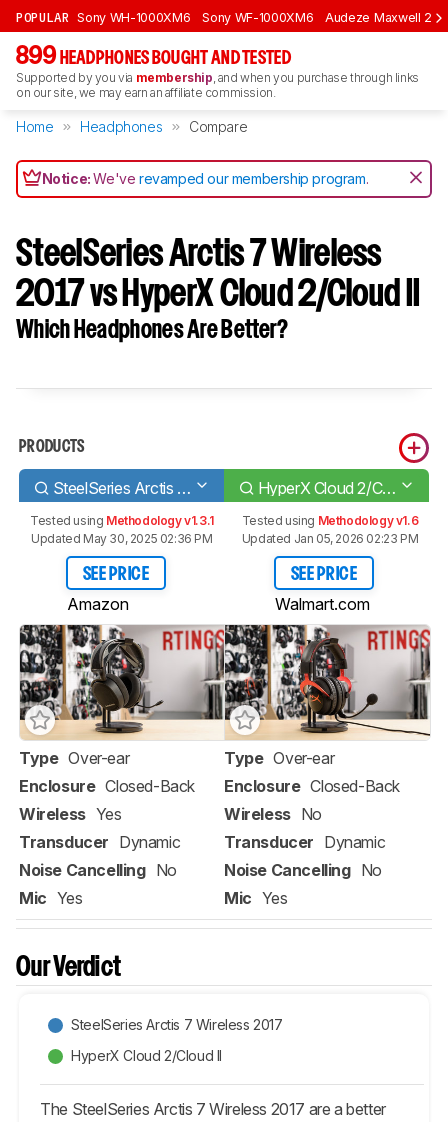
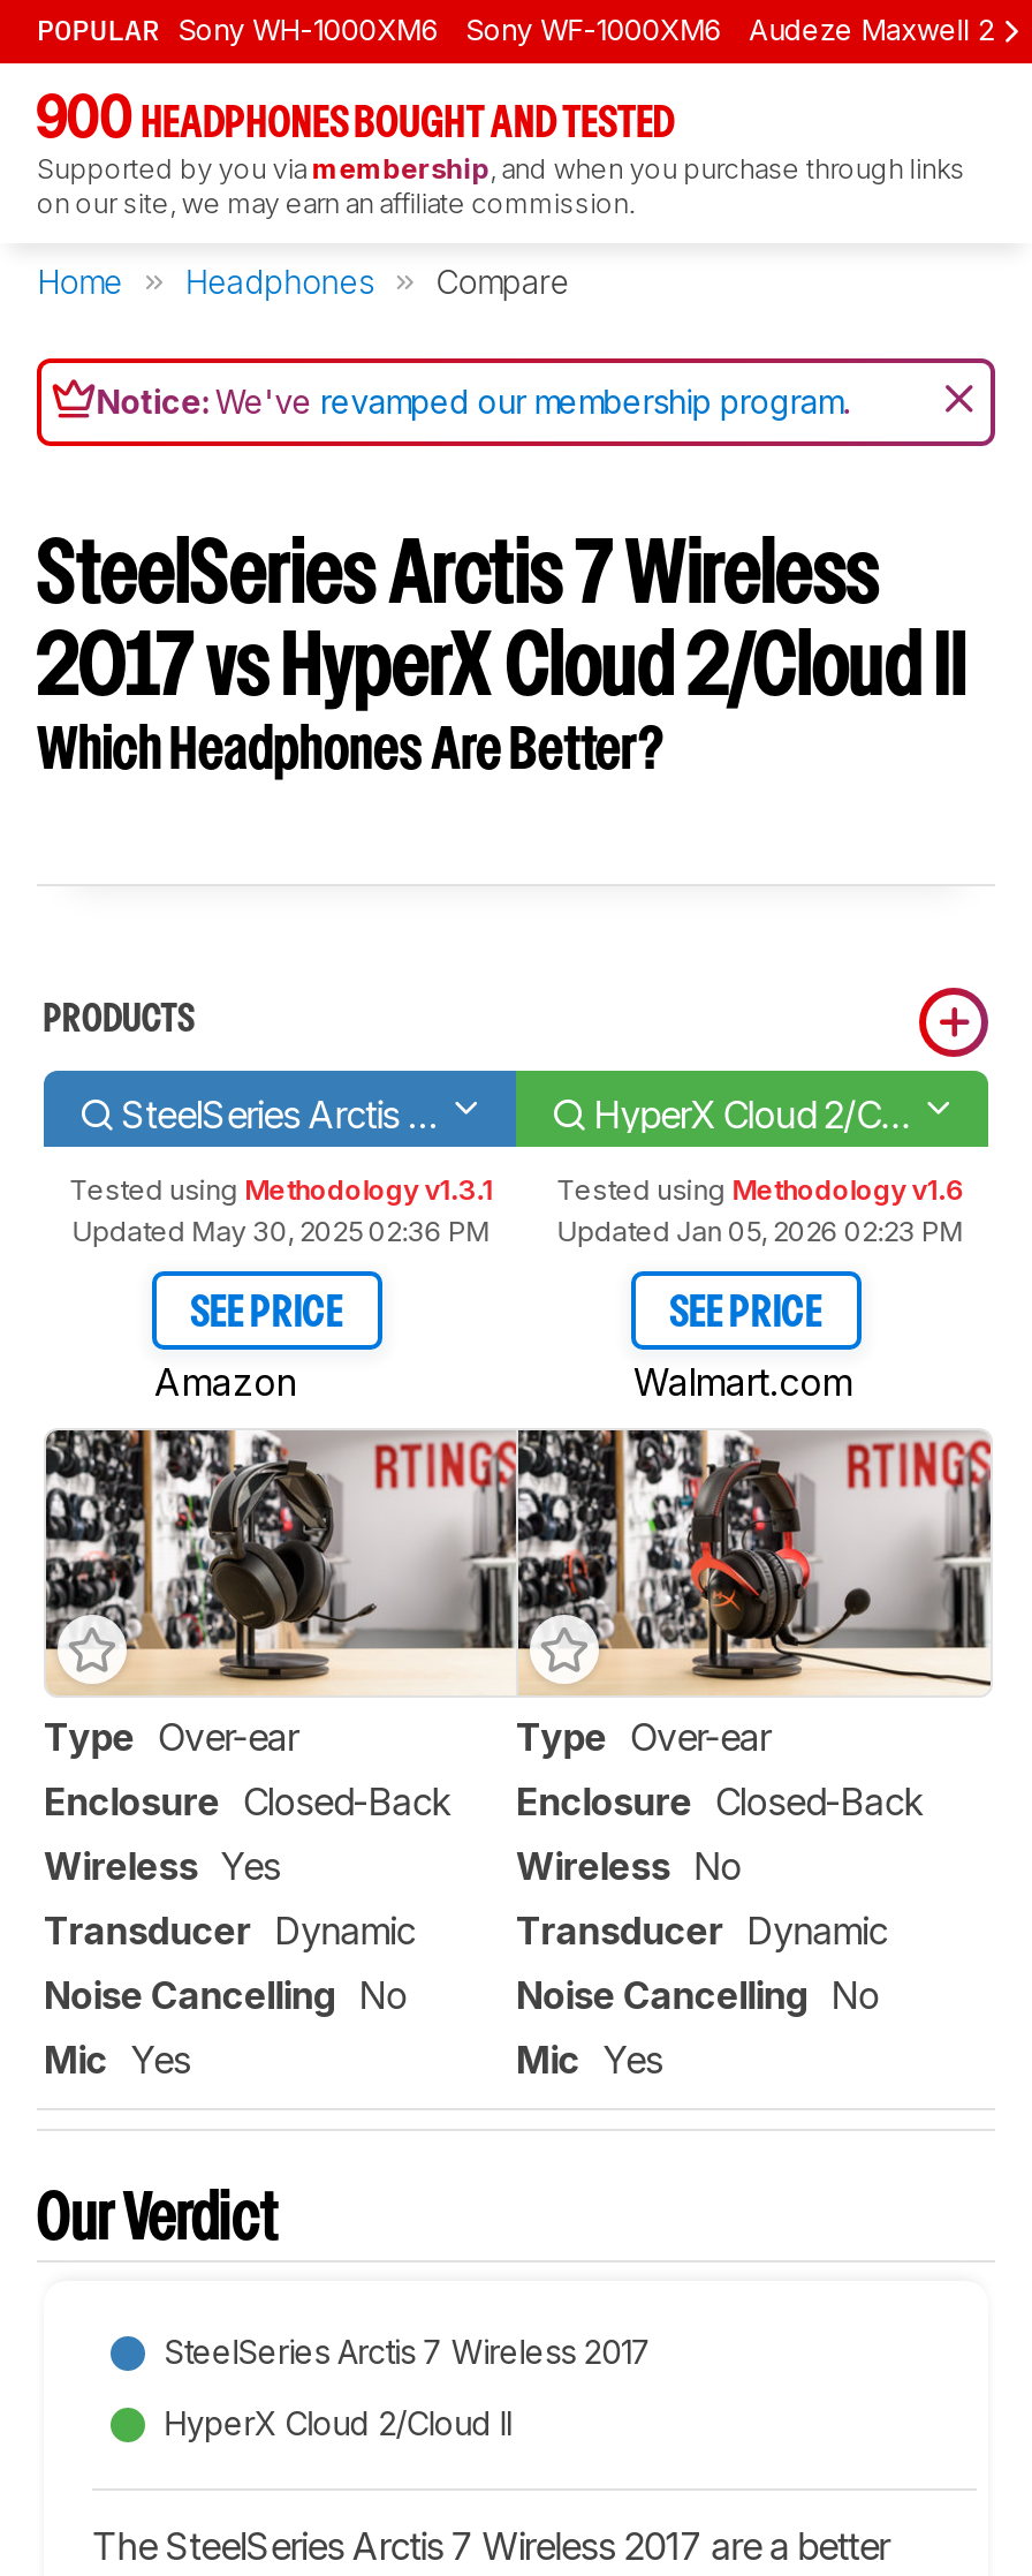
[16,46,291,68] 899 HEADPHONES BOUGHT AND TESTED -> [37,96,675,146] 900 HEADPHONES BOUGHT AND TESTED

